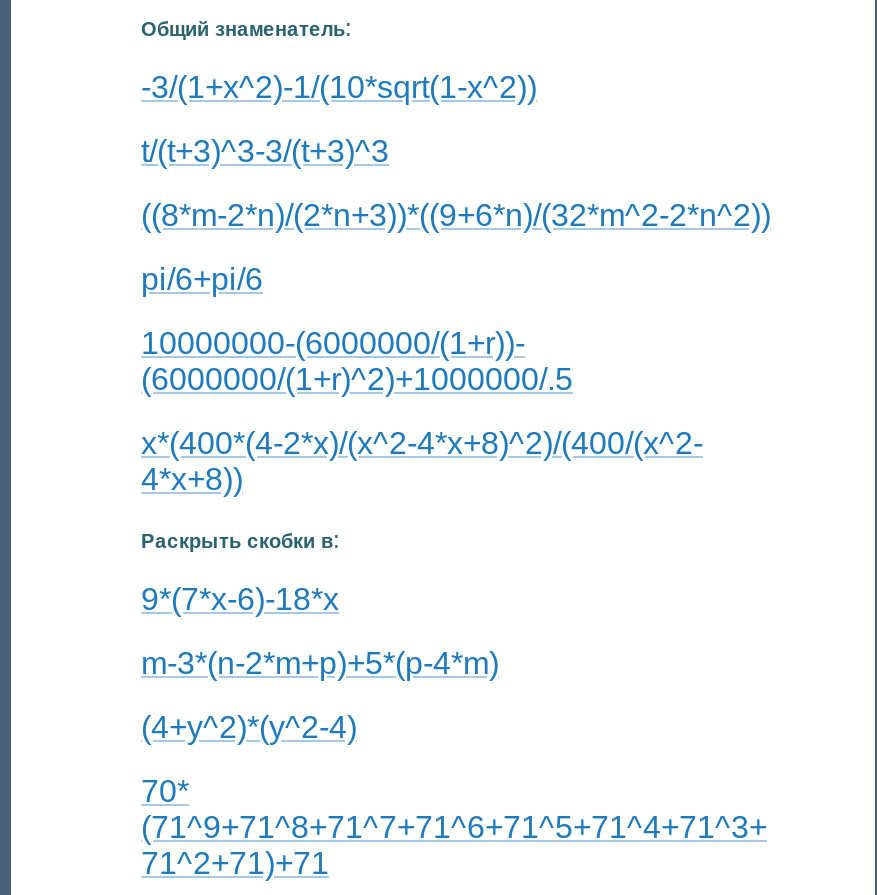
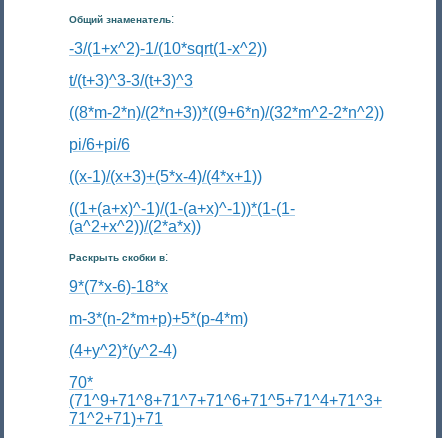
[141,325,573,395] 10000000-(6000000/(1+r))- | (6000000/(1+r)^2)+1000000/.5 -> [69,168,262,185] ((x-1)/(x+3)+(5*x-4)/(4*x+1))
[141,425,703,495] x*(400*(4-2*x)/(x^2-4*x+8)^2)/(400/(x^2- | 4*x+8)) -> [69,200,295,235] ((1+(a+x)^-1)/(1-(a+x)^-1))*(1-(1- | (a^2+x^2))/(2*a*x))

